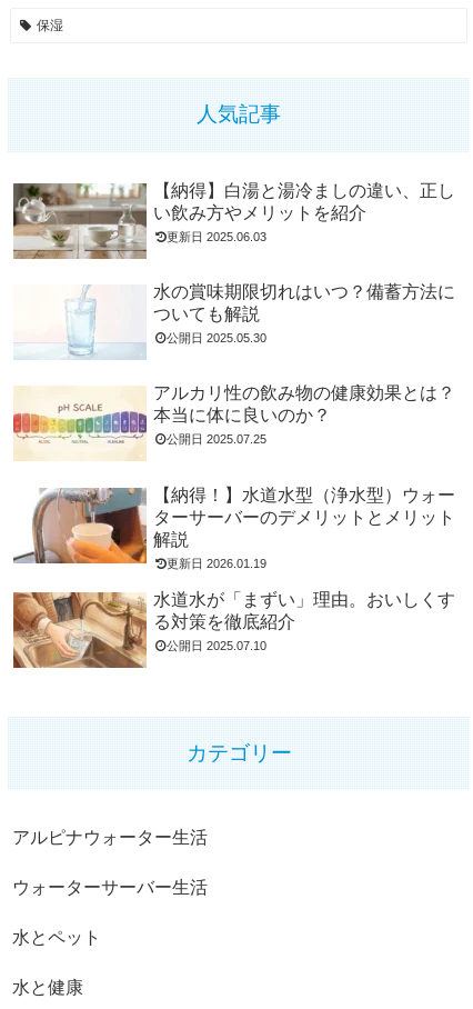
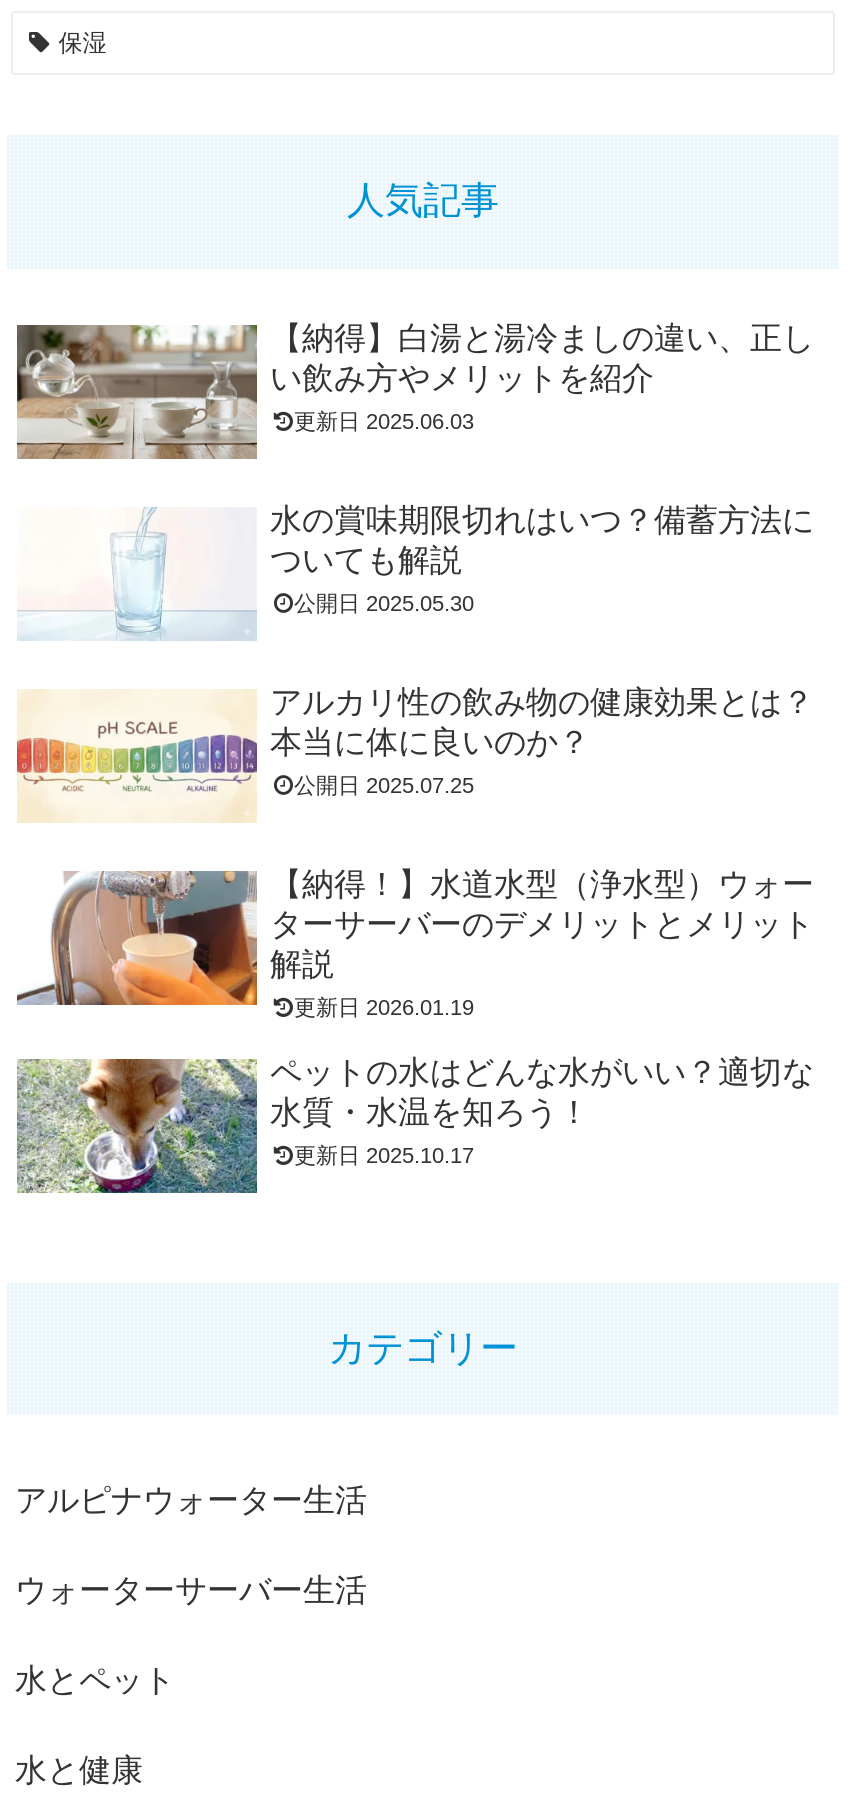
[12,590,456,669] [image] | 水道水が「まずい」理由。おいしくす | る対策を徹底紹介 | 公開日2025.07.10 -> [15,1055,814,1196] [image] | ペットの水はどんな水がいい？適切な | 水質・水温を知ろう！ | 更新日2025.10.17

